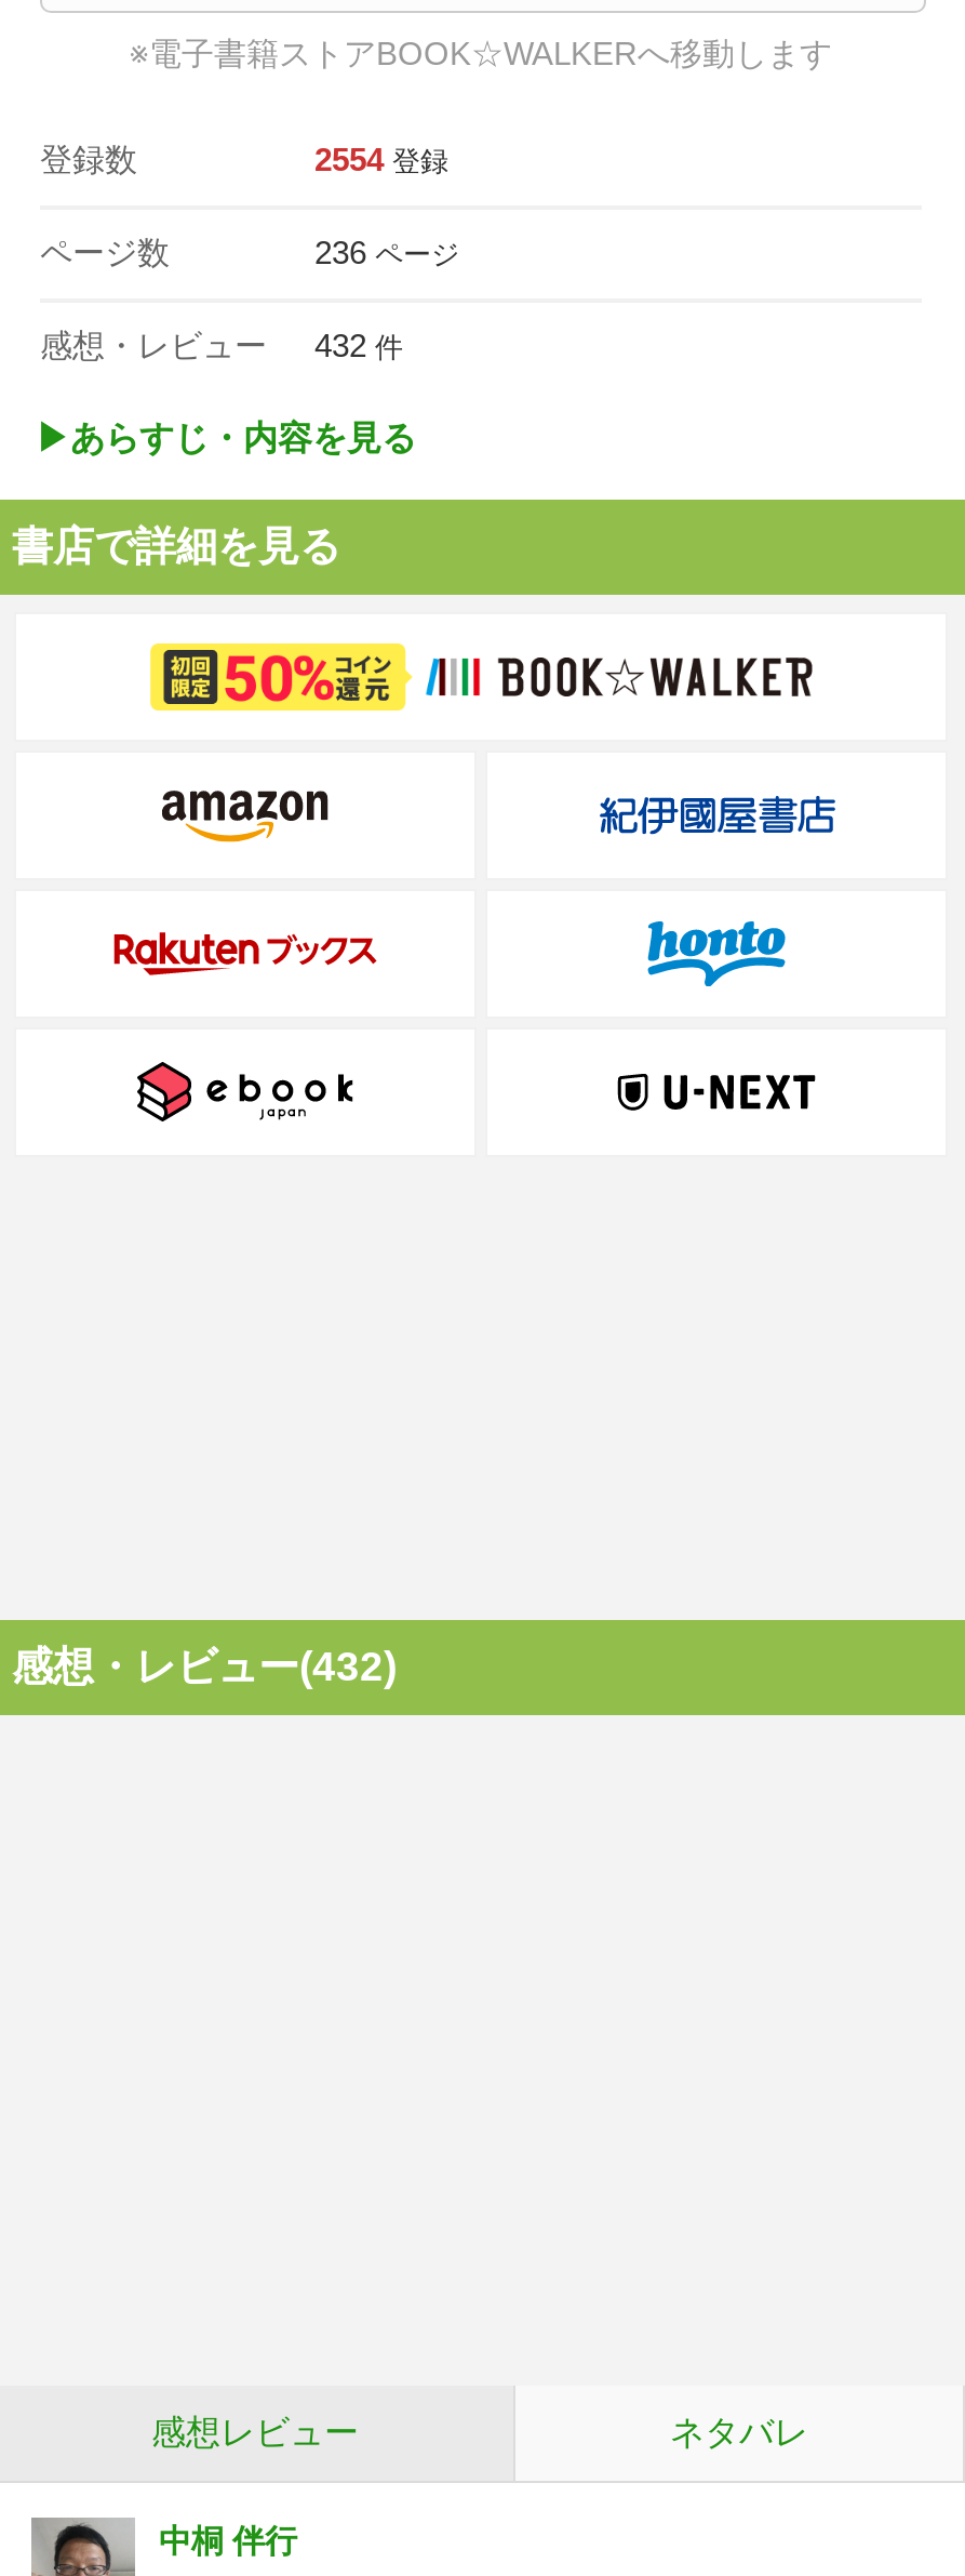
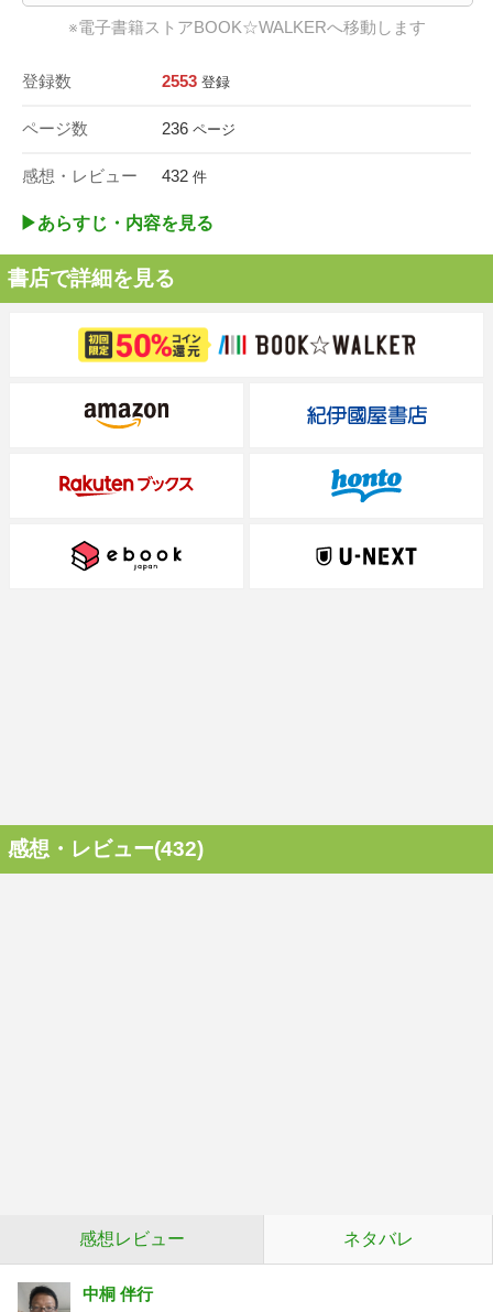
[314,141,448,177] 2554 登録 -> [162,72,230,90] 2553 登録

